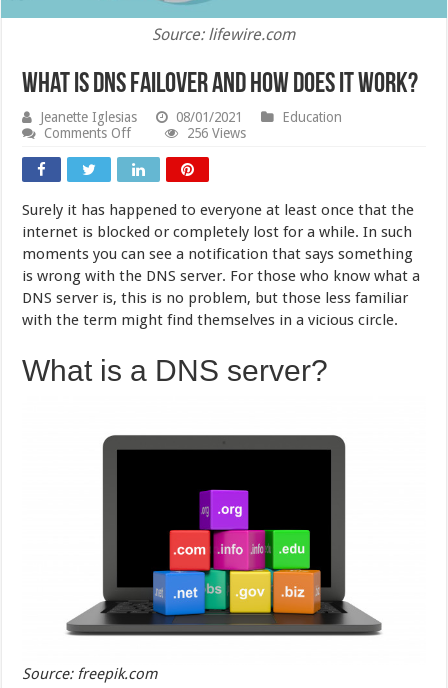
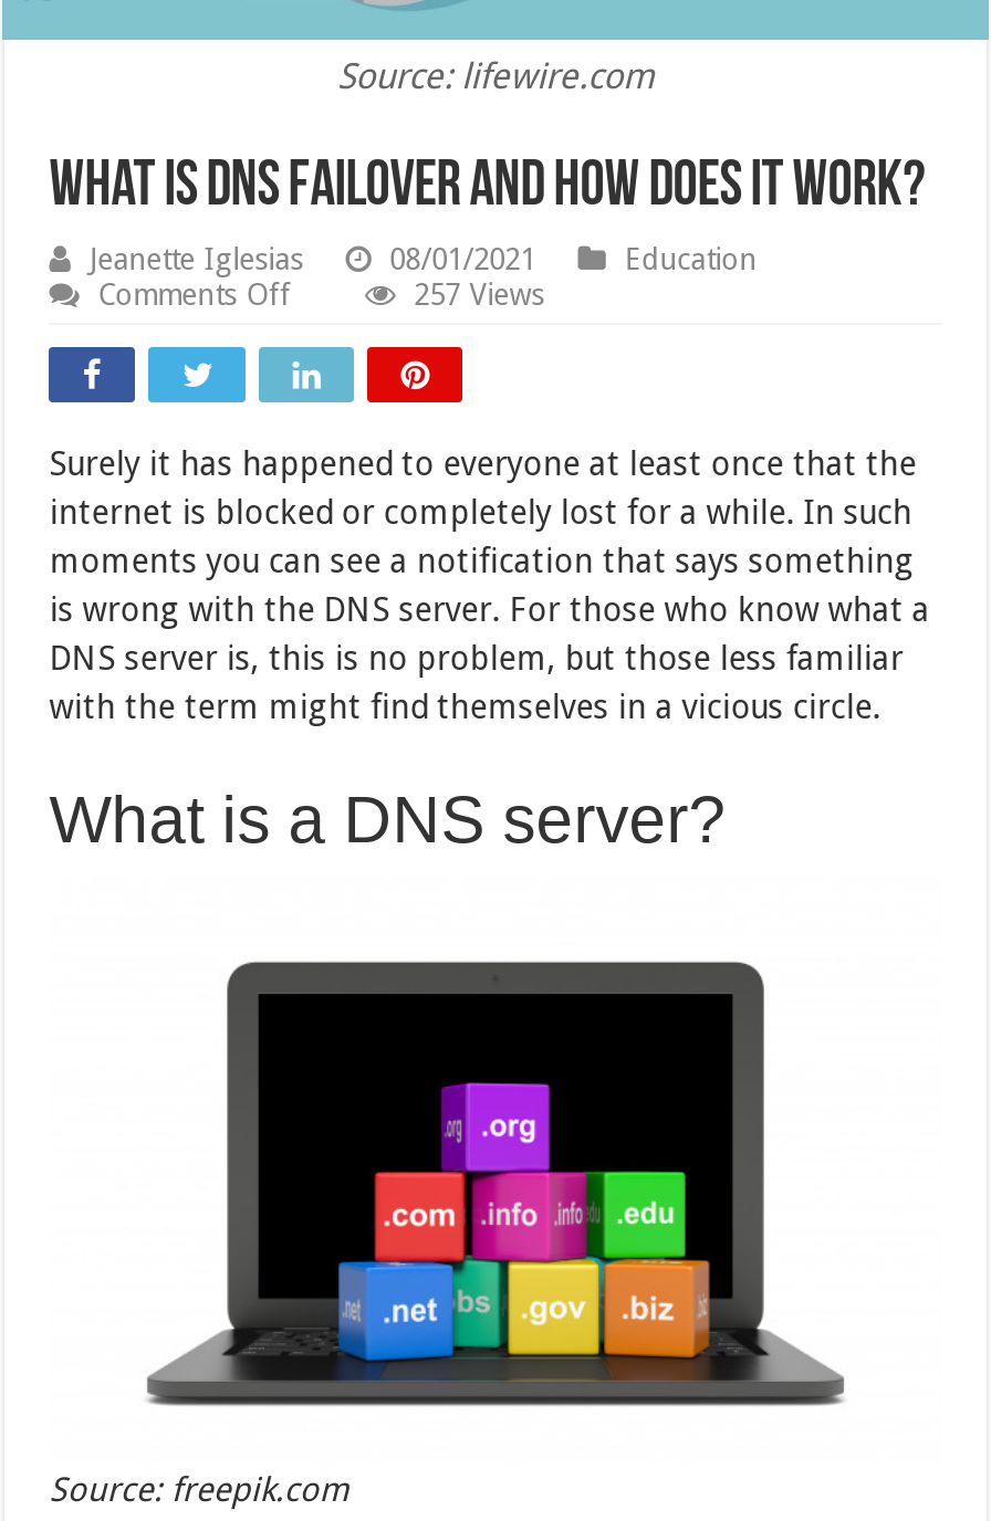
[187,125,246,141] 256 Views -> [414,277,545,312] 257 Views

